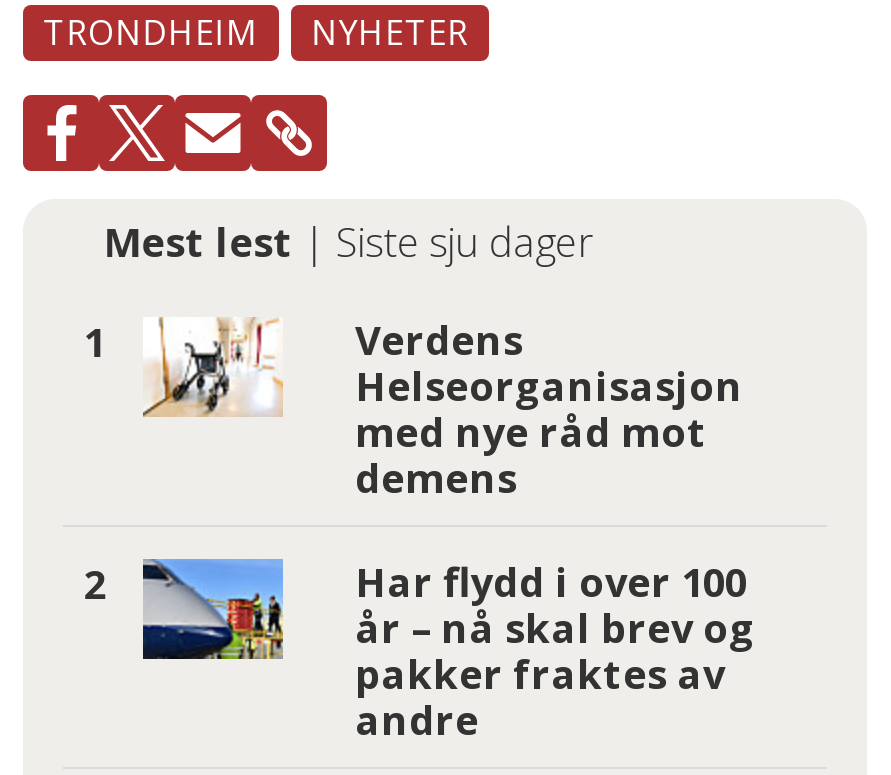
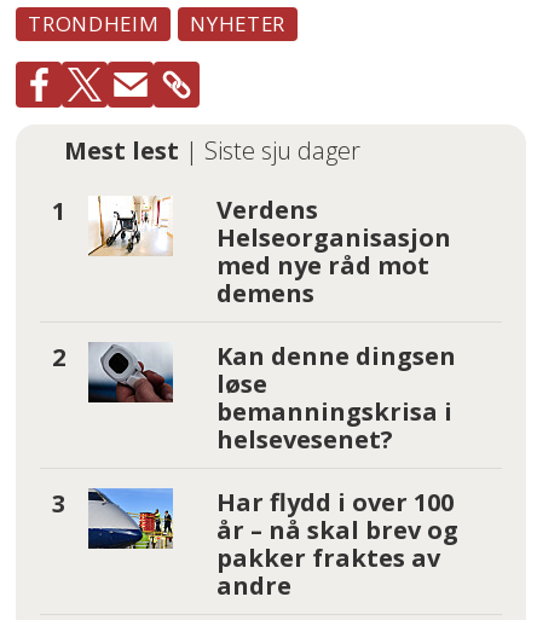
none -> [88,340,456,456] [image] | Kan denne dingsen | løse | bemanningskrisa i | helsevesenet?

